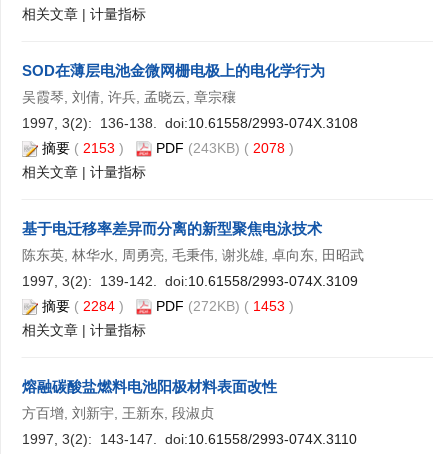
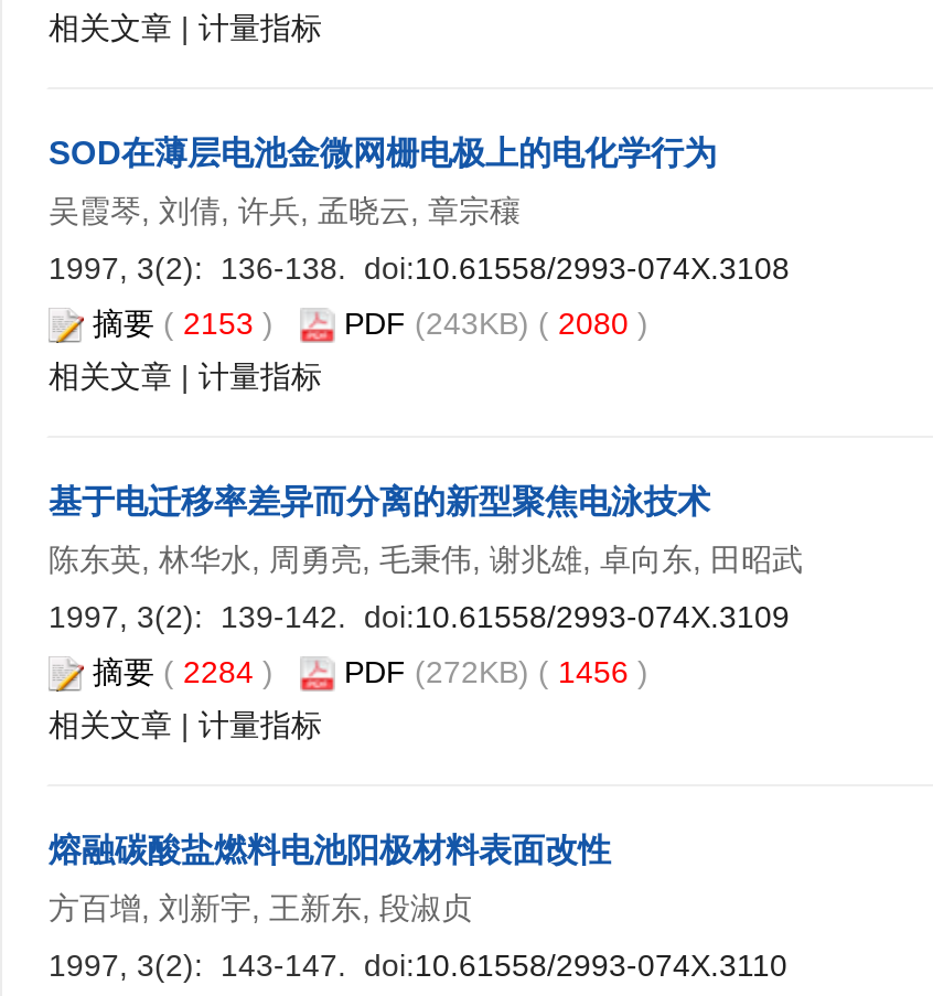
[42,140,302,156] 摘要(2153) PDF (243KB) (2078) -> [93,306,666,341] 摘要(2153) PDF (243KB) (2080)
[42,298,302,314] 摘要(2284) PDF (272KB) (1453) -> [93,654,666,689] 摘要(2284) PDF (272KB) (1456)

